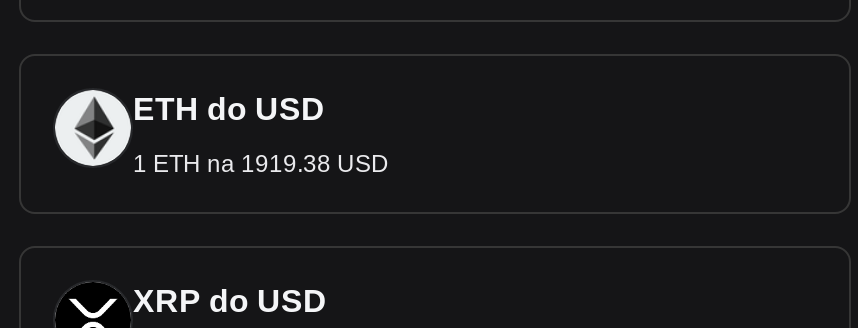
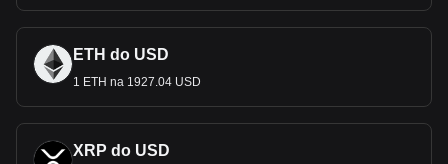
[133,150,389,178] 1 ETH na 1919.38 USD -> [73,75,201,89] 1 ETH na 1927.04 USD

